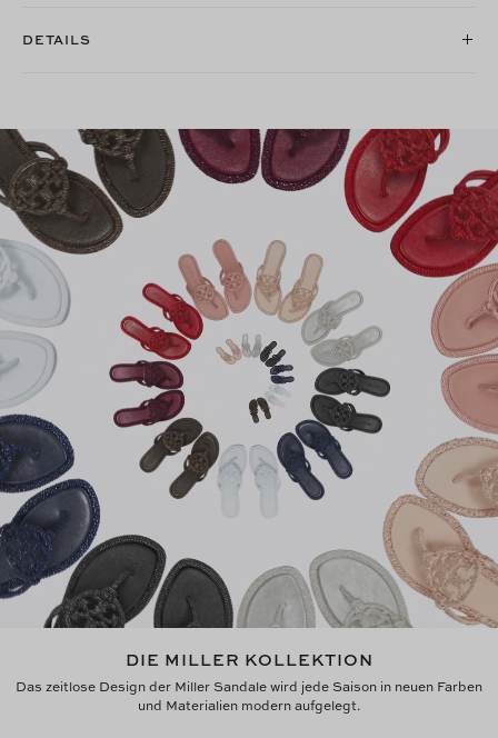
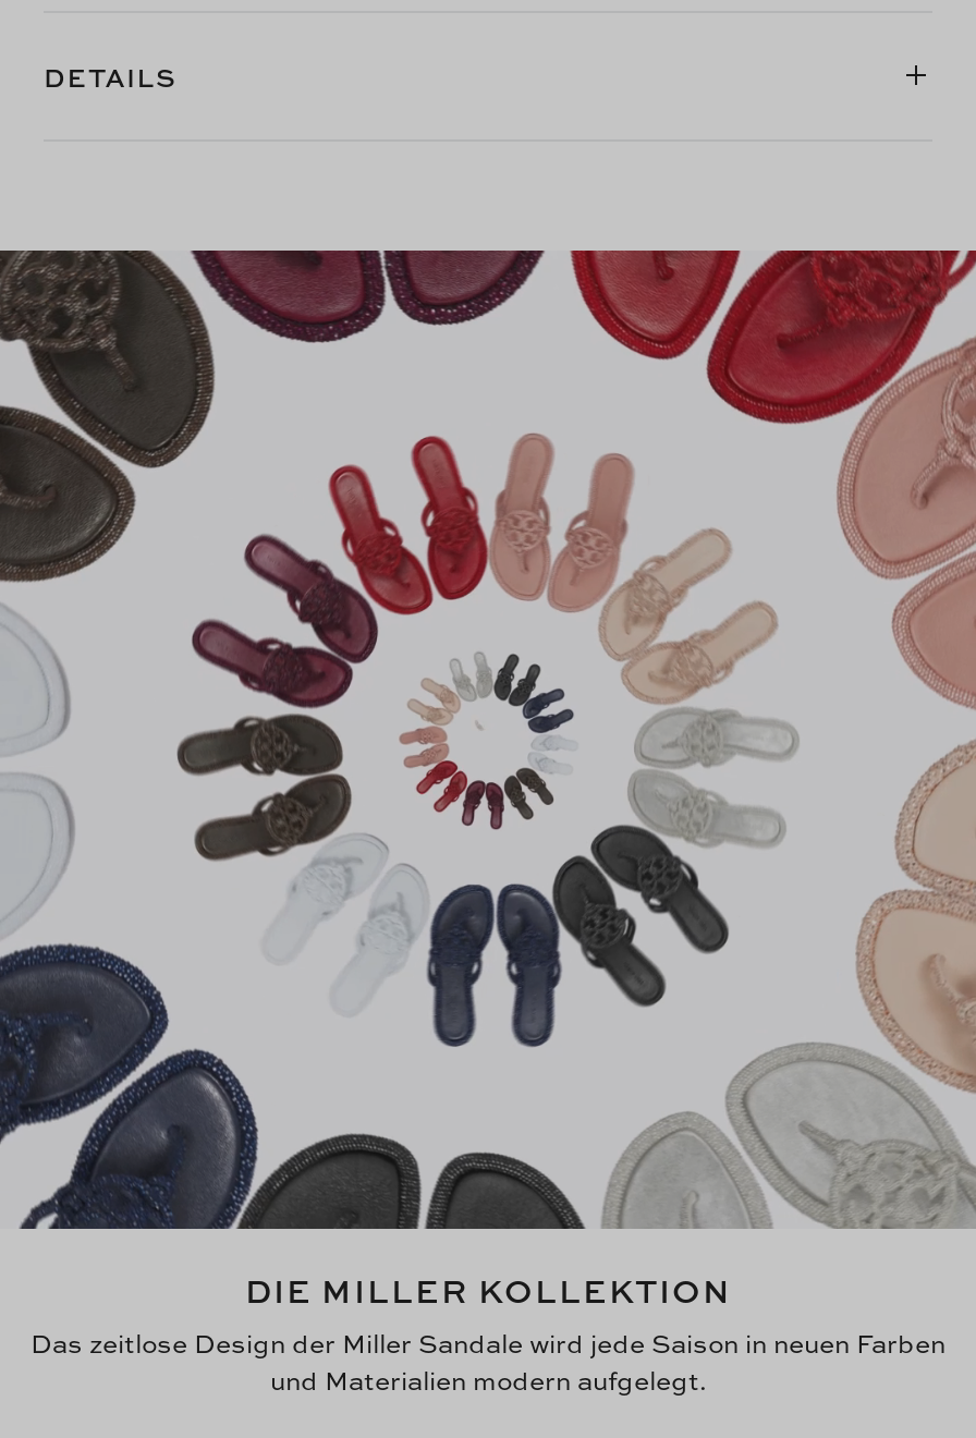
[3,128,495,628] [image] -> [7,248,969,1231] [image]

